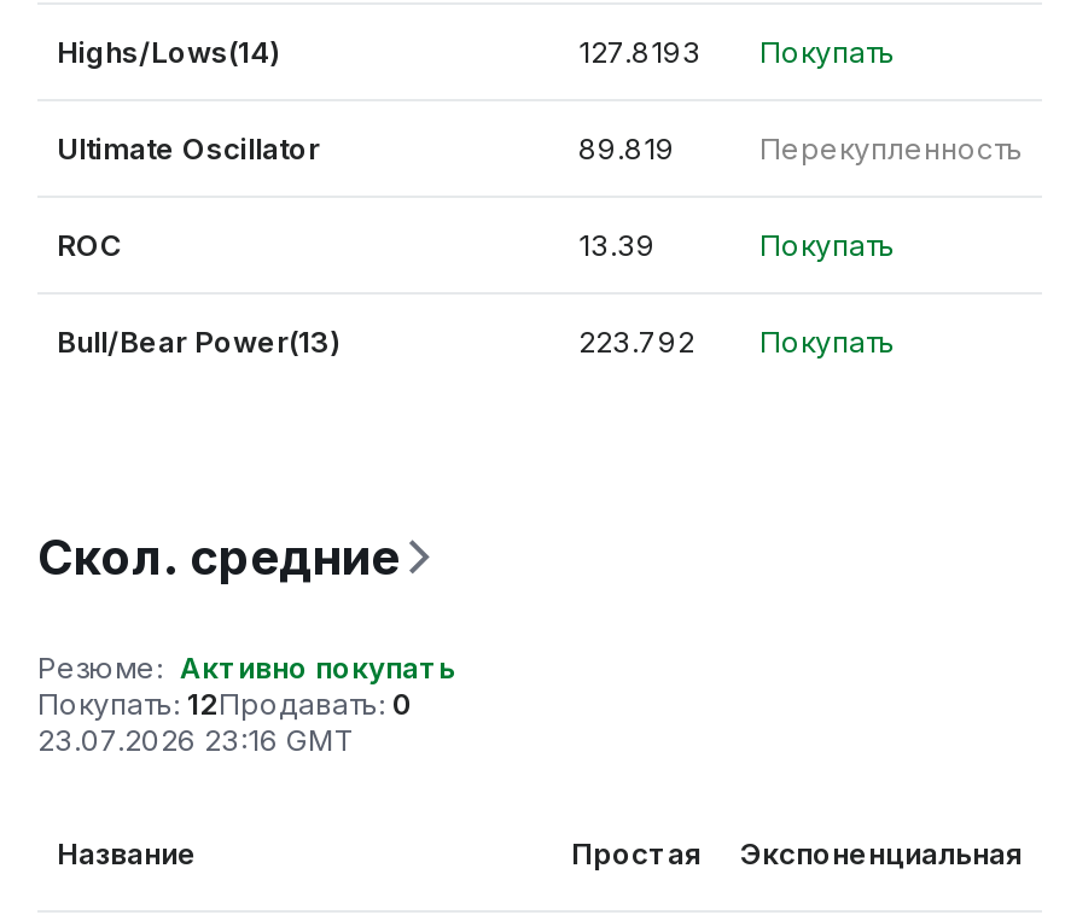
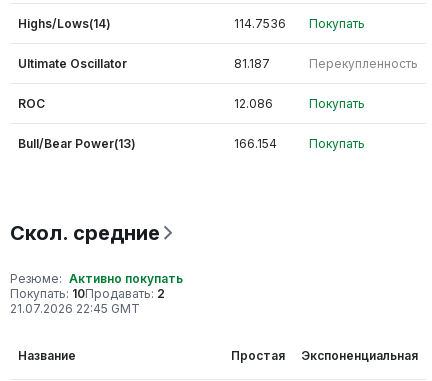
[578,33,895,70] 127.8193 Покупать -> [234,16,365,31] 114.7536 Покупать
[578,130,675,166] 89.819 -> [234,56,270,71] 81.187
[578,226,656,263] 13.39 -> [234,96,273,111] 12.086
[578,323,694,359] 223.792 -> [234,136,277,151] 166.154
[37,685,412,721] Покупать: 12Продавать: 0 -> [10,286,165,301] Покупать: 10Продавать: 2
[37,721,356,758] 23.07.2026 23:16 GMT -> [10,301,140,316] 21.07.2026 22:45 GMT

